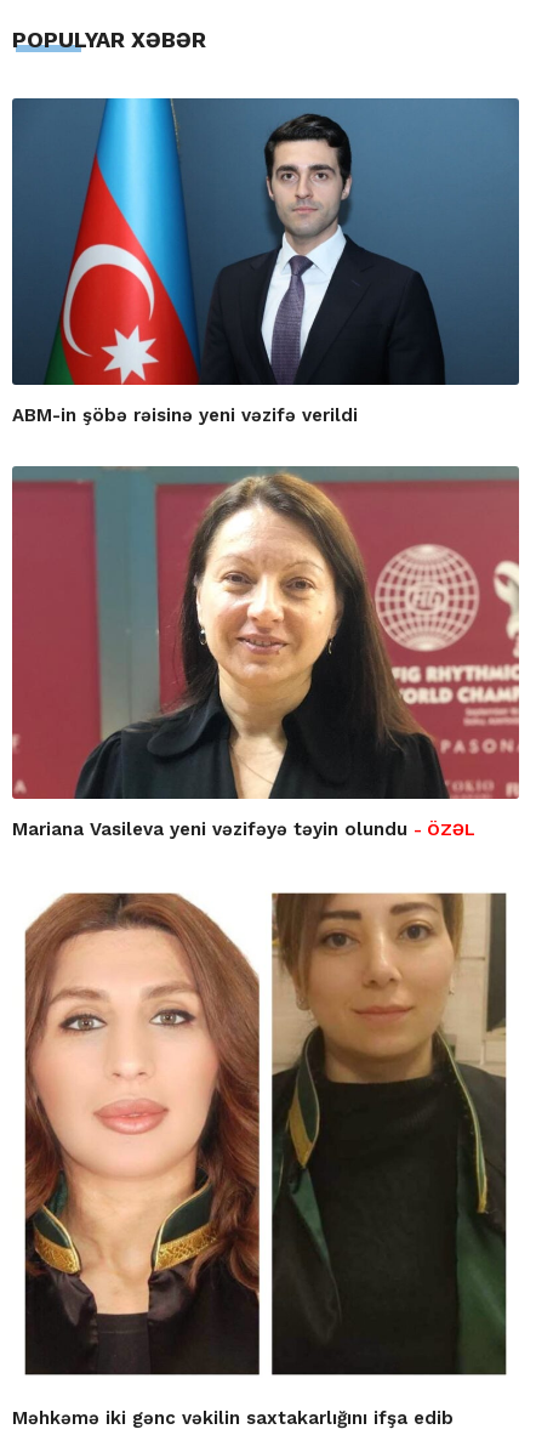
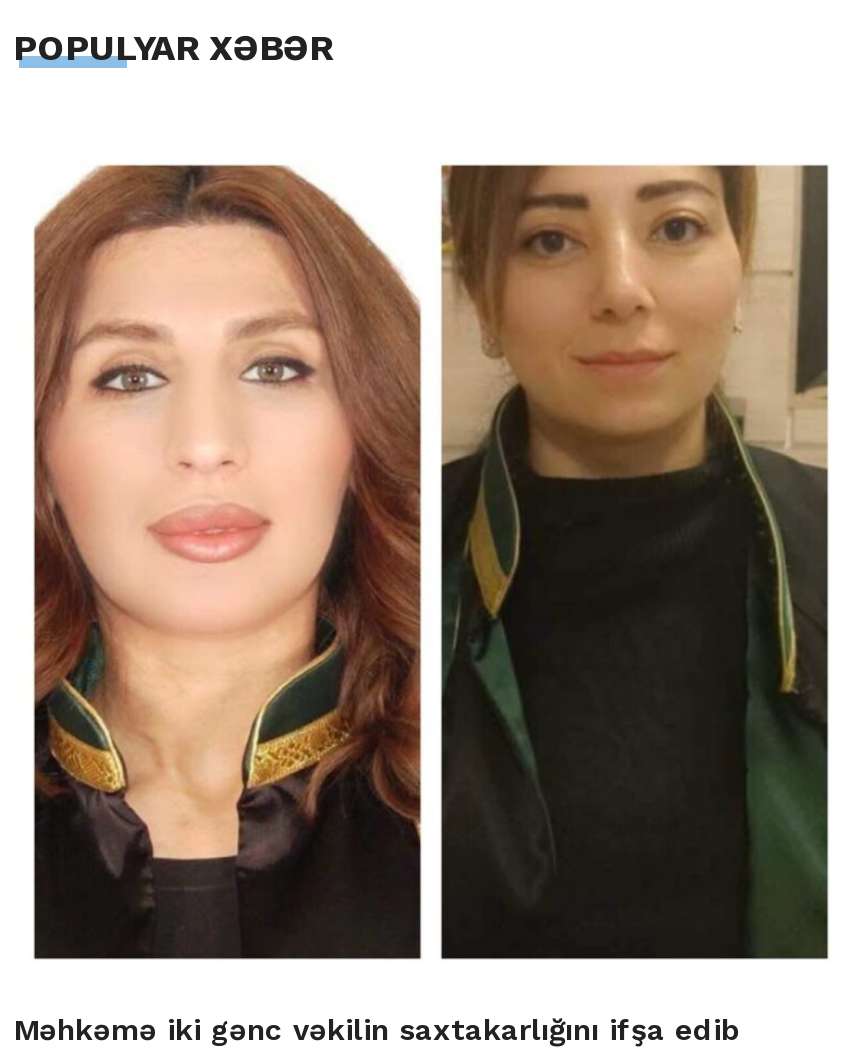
[11,97,520,426] [image] | ABM-in şöbə rəisinə yeni vəzifə verildi -> none
[11,465,520,840] [image] | Mariana Vasileva yeni vəzifəyə təyin olundu - ÖZƏL -> none

